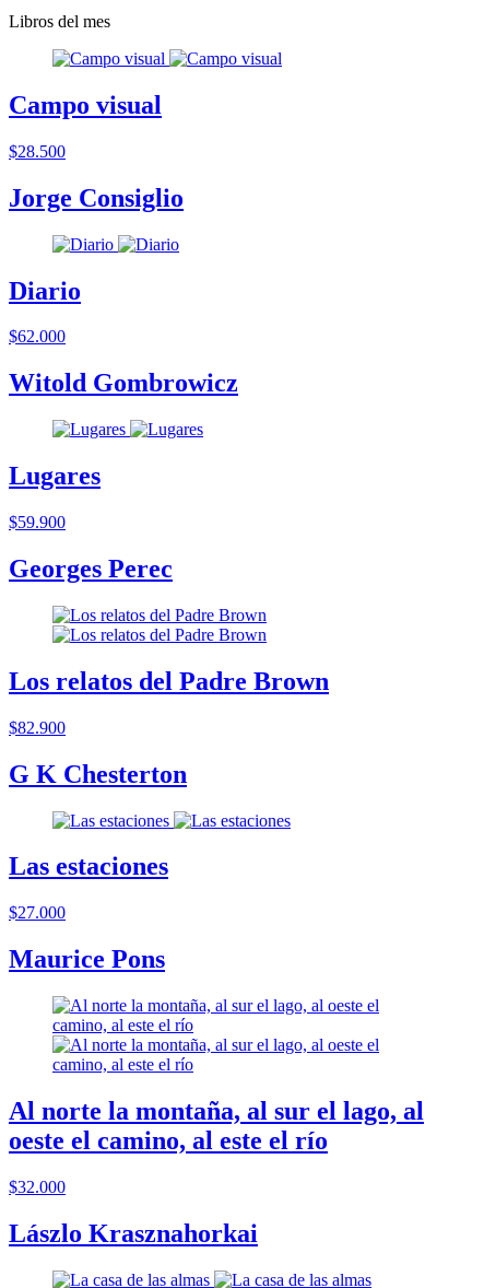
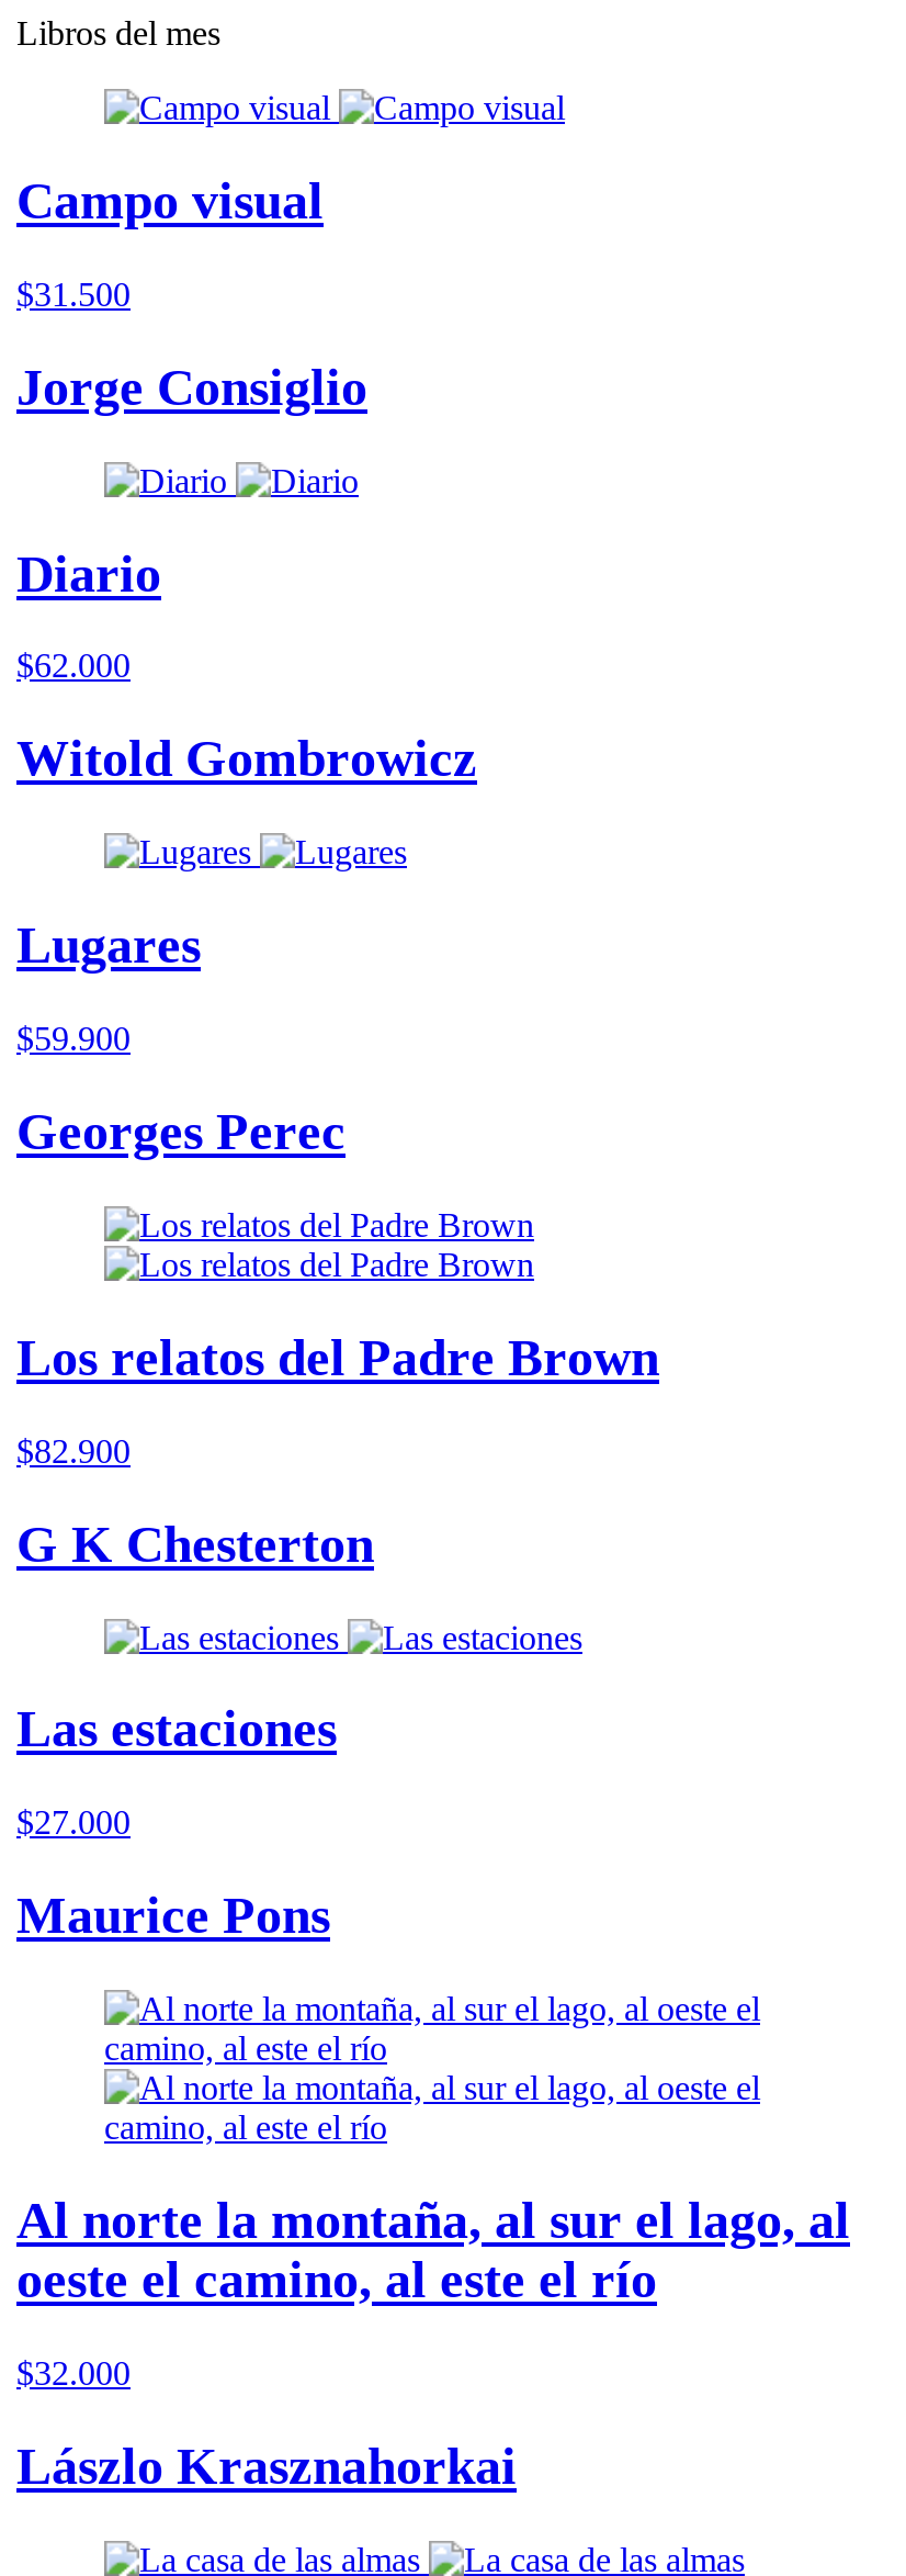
[9,142,66,161] $28.500 -> [16,275,131,312] $31.500

